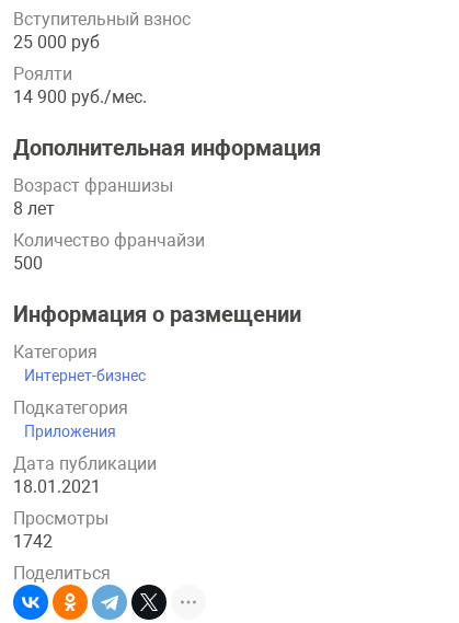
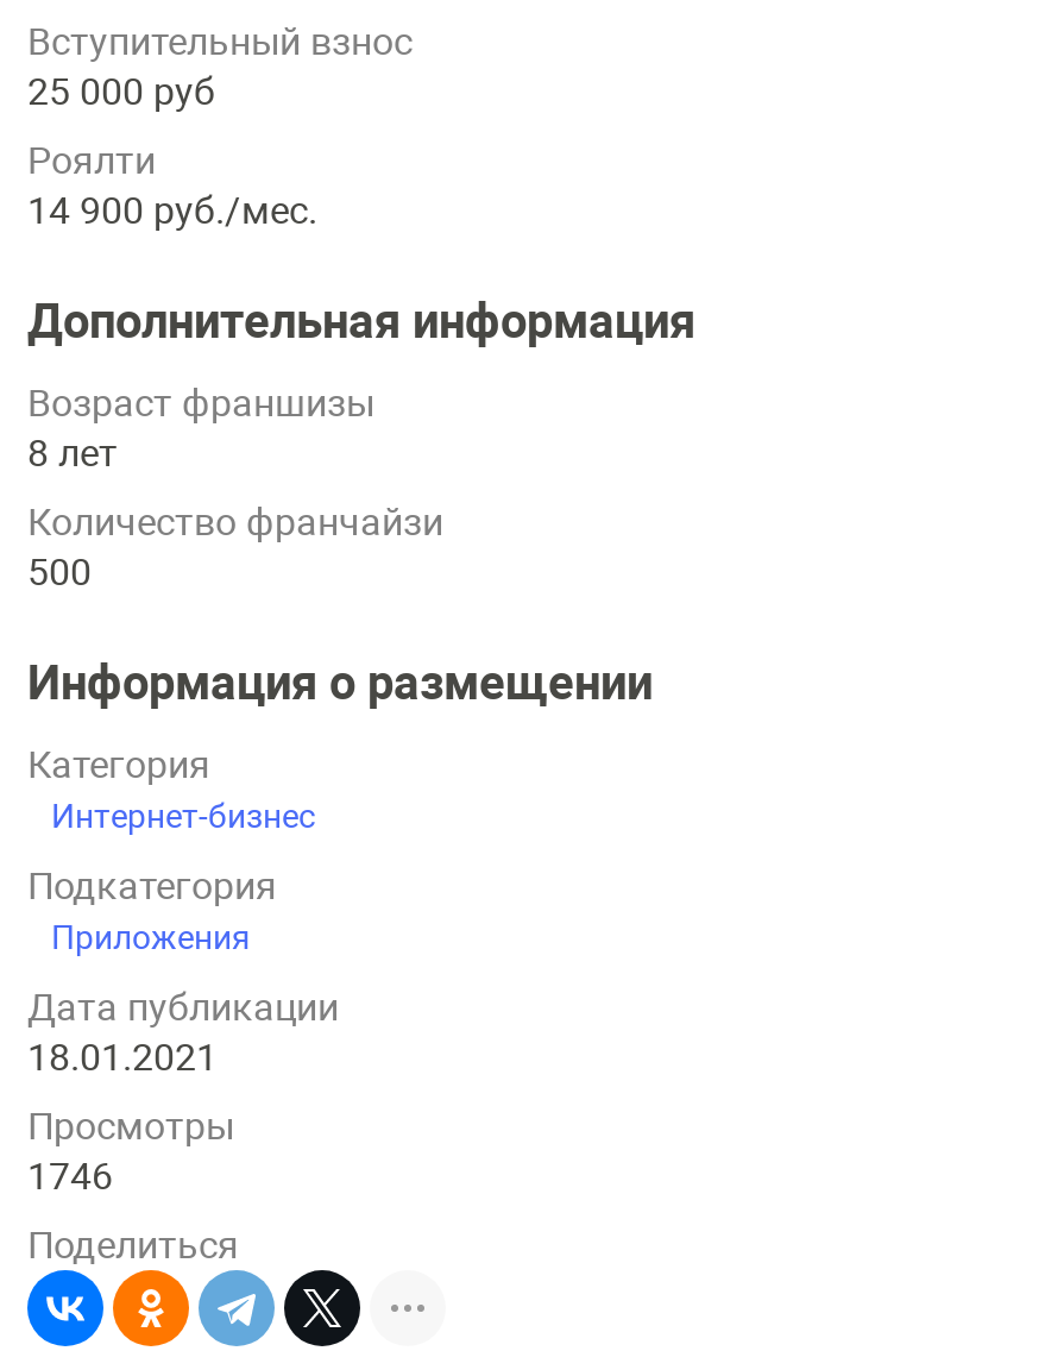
[13,531,53,552] 1742 -> [27,1155,113,1200] 1746

